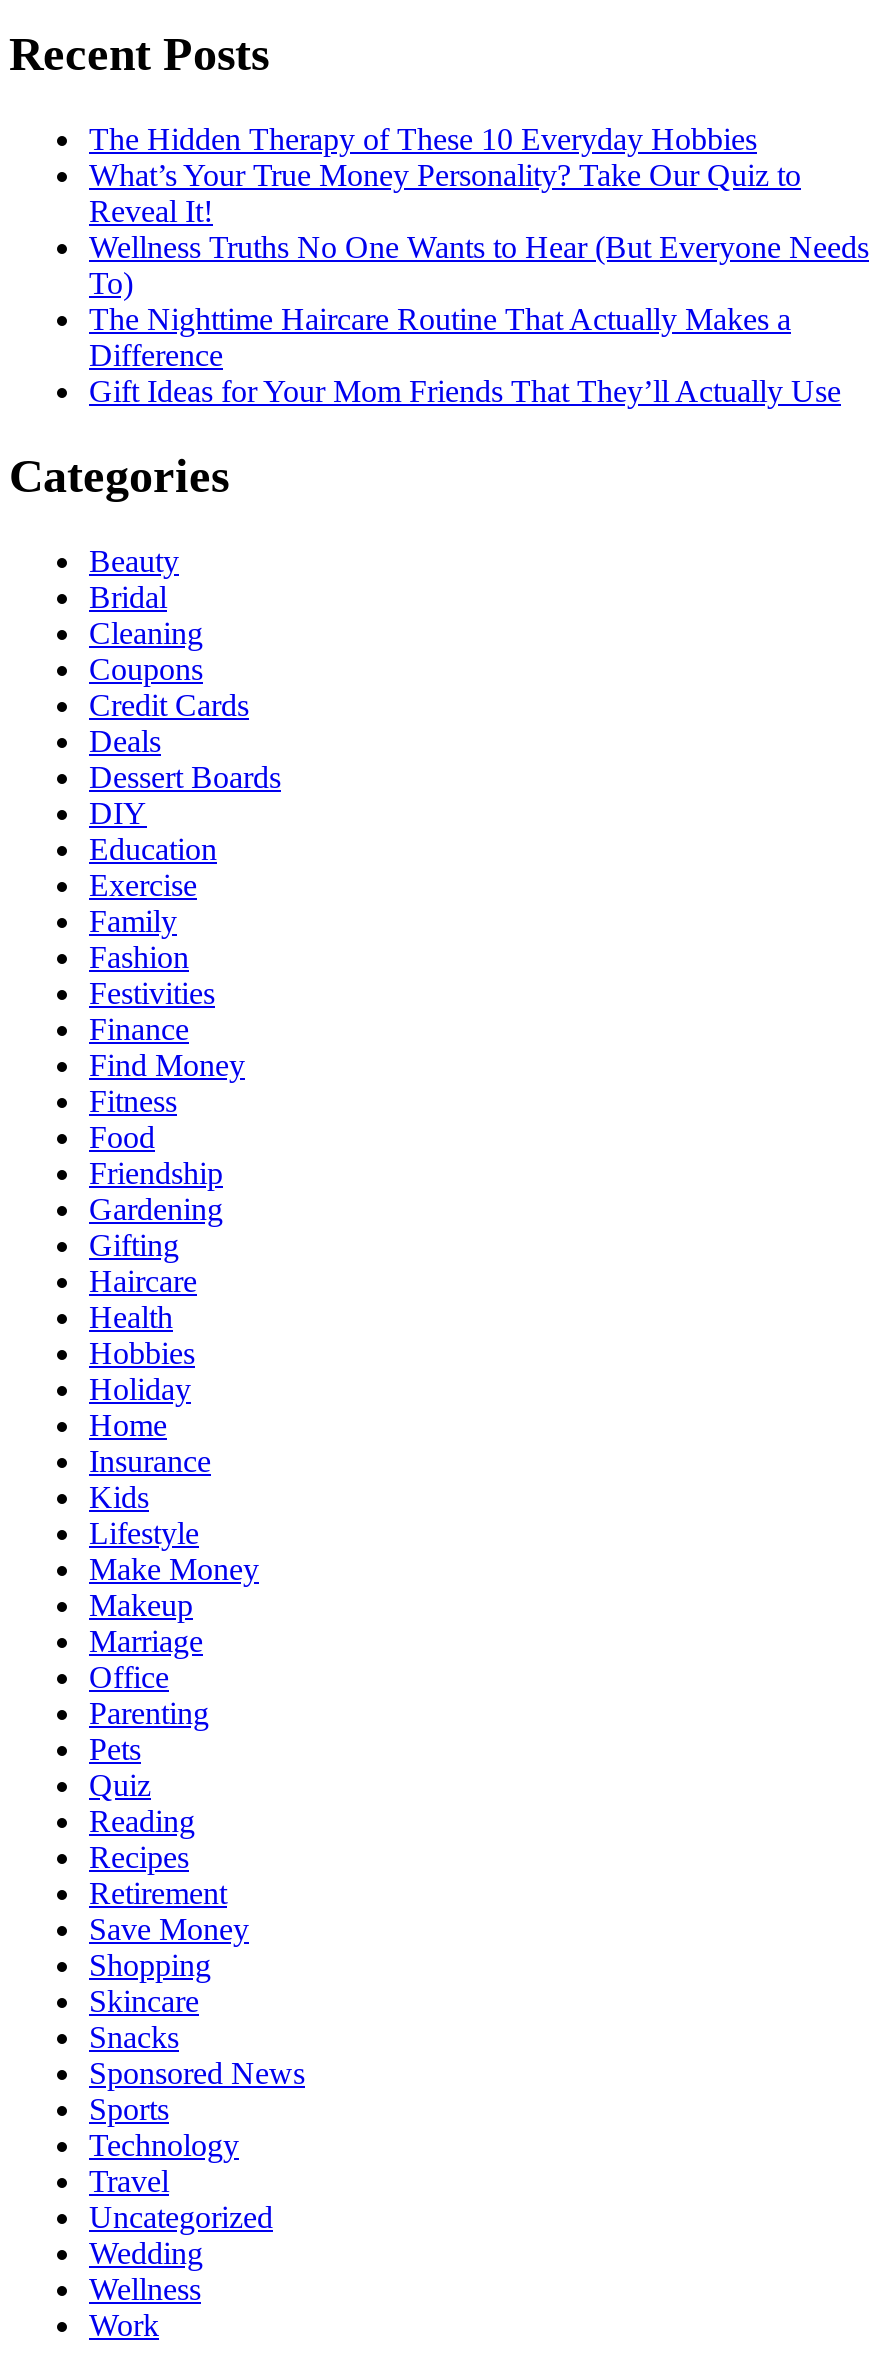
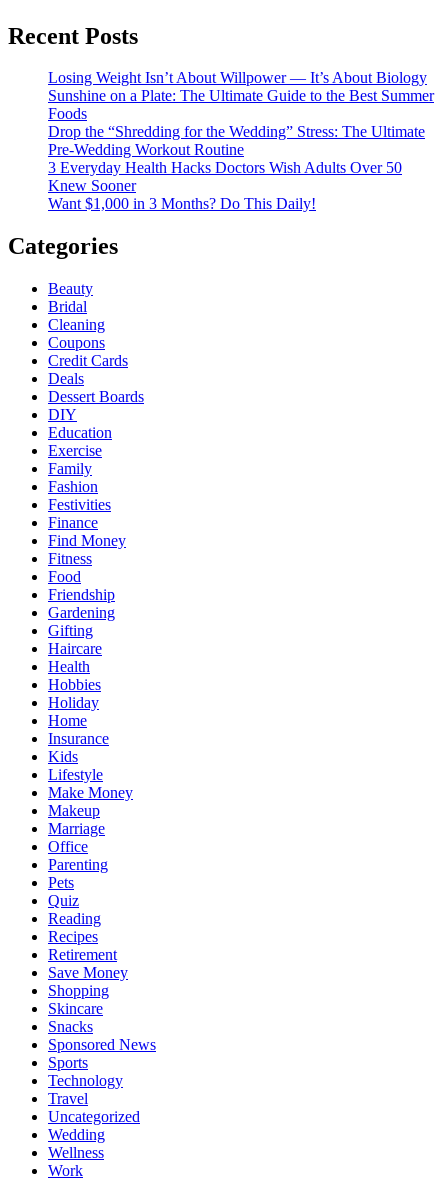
[89,123,869,409] The Hidden Therapy of These 10 Everyday Hobbies | What’s Your True Money Personality? Take Our Quiz to | Reveal It! | Wellness Truths No One Wants to Hear (But Everyone Needs | To) | The Nighttime Haircare Routine That Actually Makes a | Difference | Gift Ideas for Your Mom Friends That They’ll Actually Use -> [48,69,434,212] Losing Weight Isn’t About Willpower — It’s About Biology | Sunshine on a Plate: The Ultimate Guide to the Best Summer | Foods | Drop the “Shredding for the Wedding” Stress: The Ultimate | Pre-Wedding Workout Routine | 3 Everyday Health Hacks Doctors Wish Adults Over 50 | Knew Sooner | Want $1,000 in 3 Months? Do This Daily!

